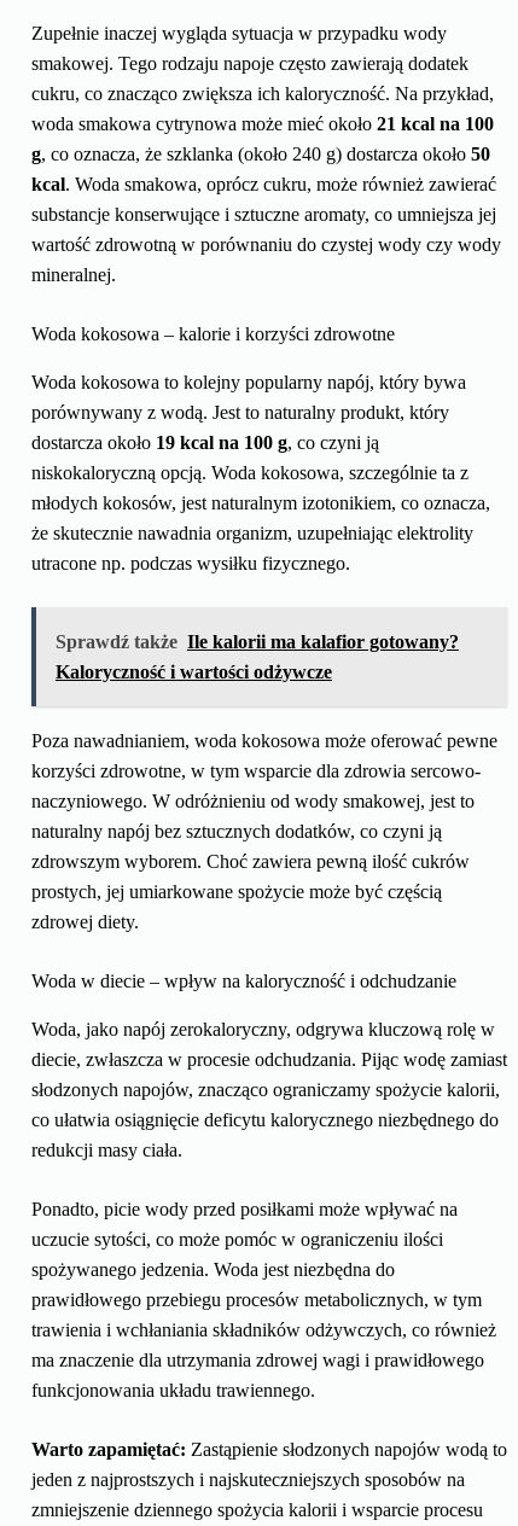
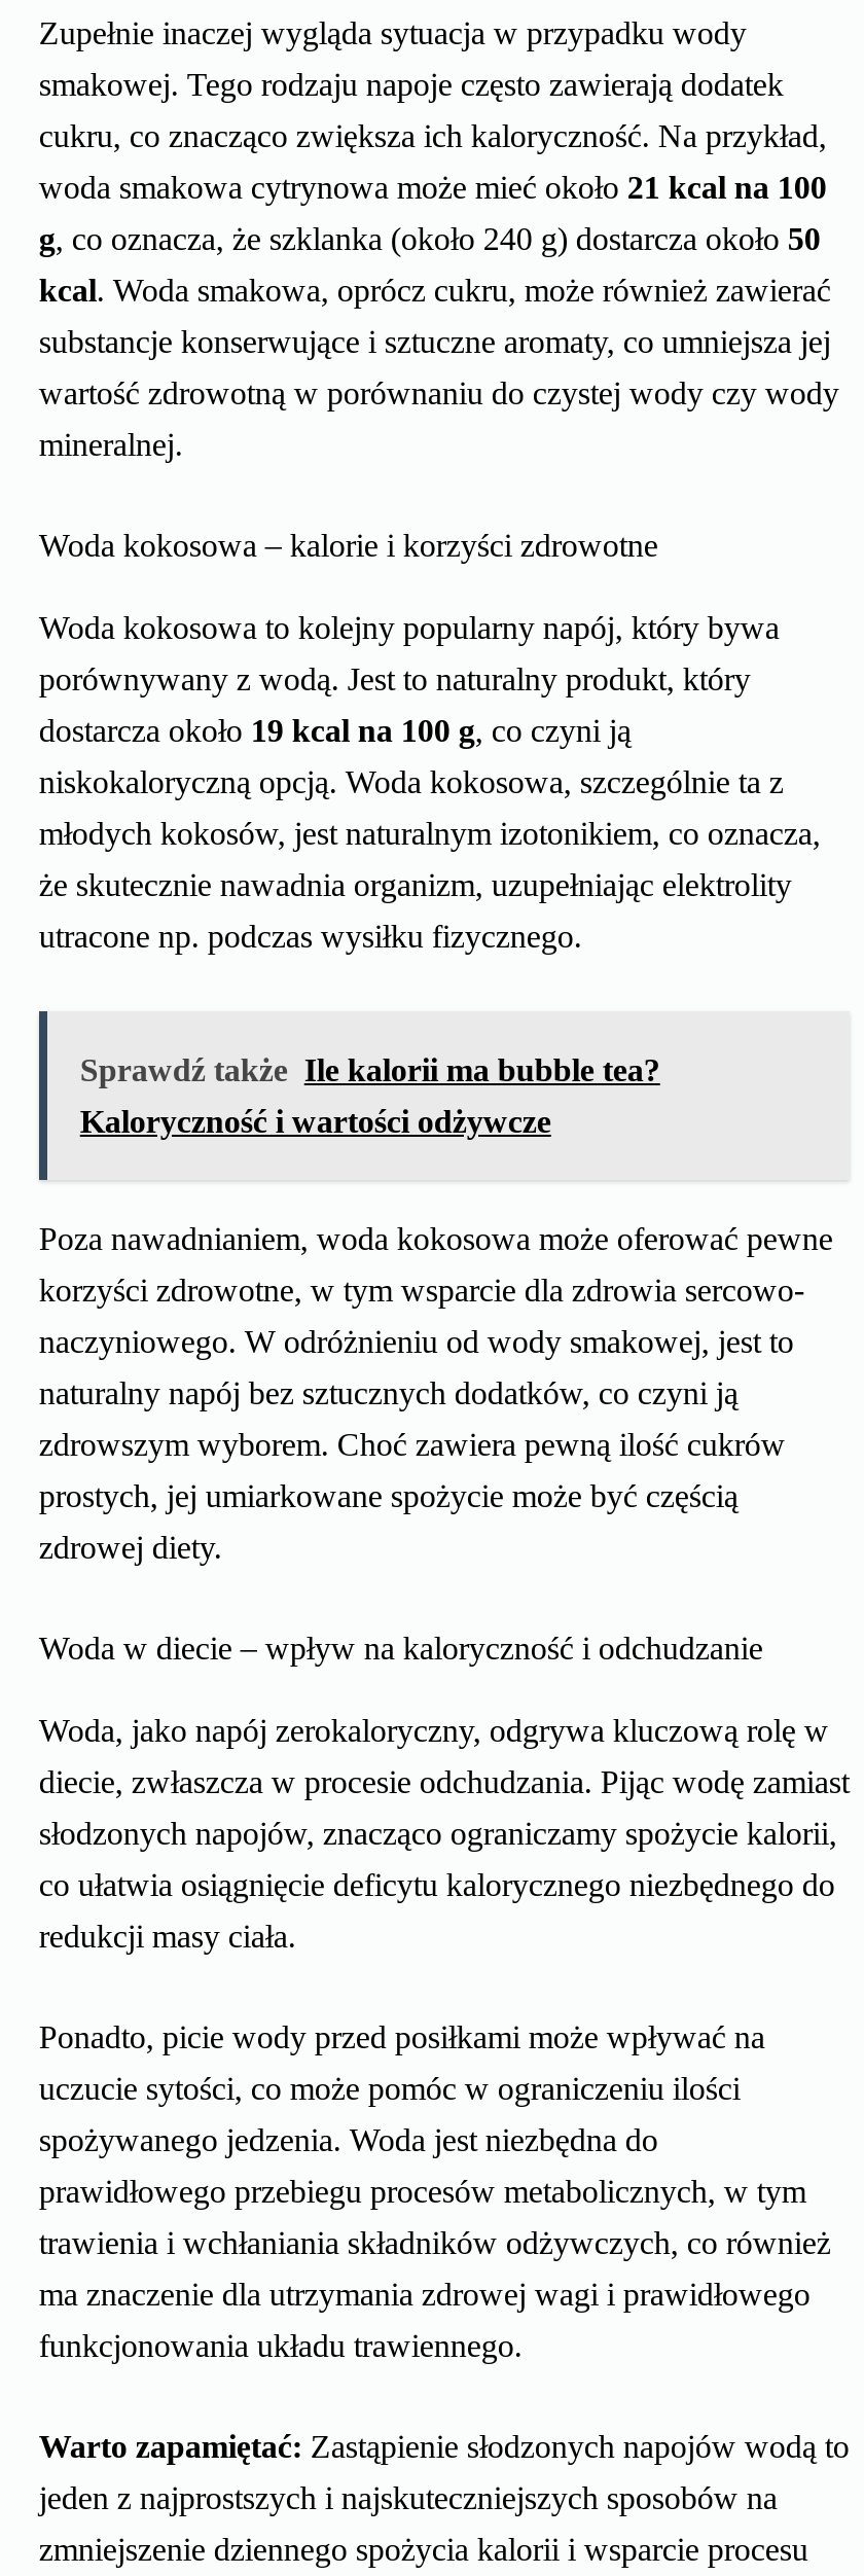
[55,631,459,652] Sprawdź także Ile kalorii ma kalafior gotowany? -> [80,1052,660,1087] Sprawdź także Ile kalorii ma bubble tea?

